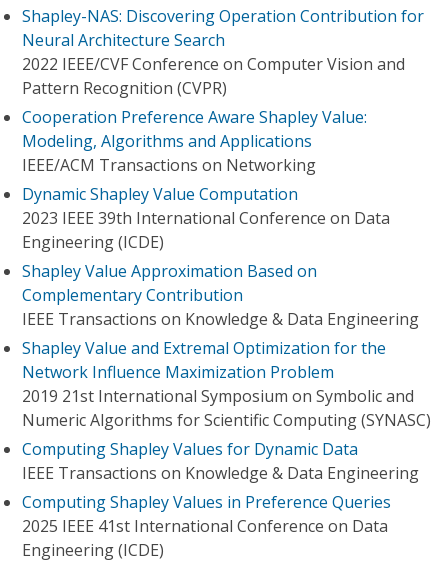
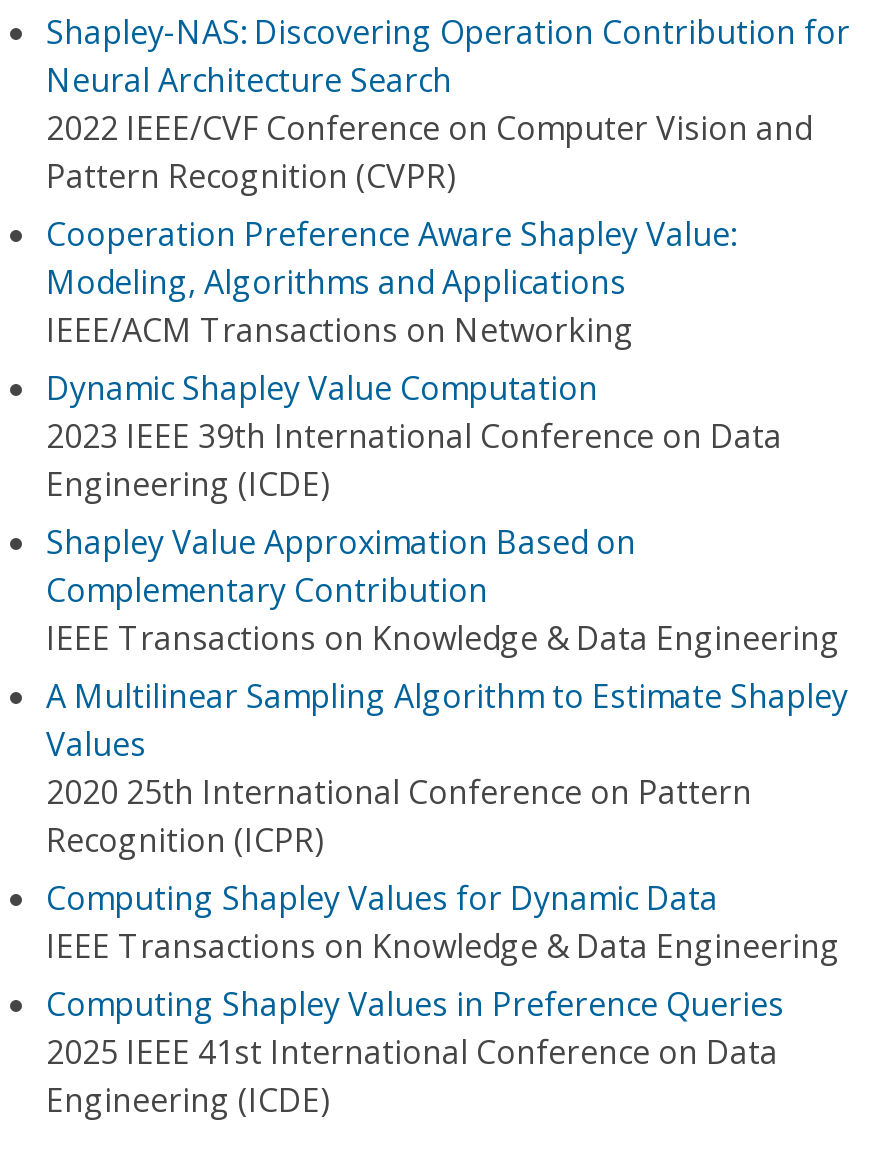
[22,337,431,431] Shapley Value and Extremal Optimization for the | Network Influence Maximization Problem | 2019 21st International Symposium on Symbolic and | Numeric Algorithms for Scientific Computing (SYNASC) -> [46,674,848,862] A Multilinear Sampling Algorithm to Estimate Shapley | Values | 2020 25th International Conference on Pattern | Recognition (ICPR)

